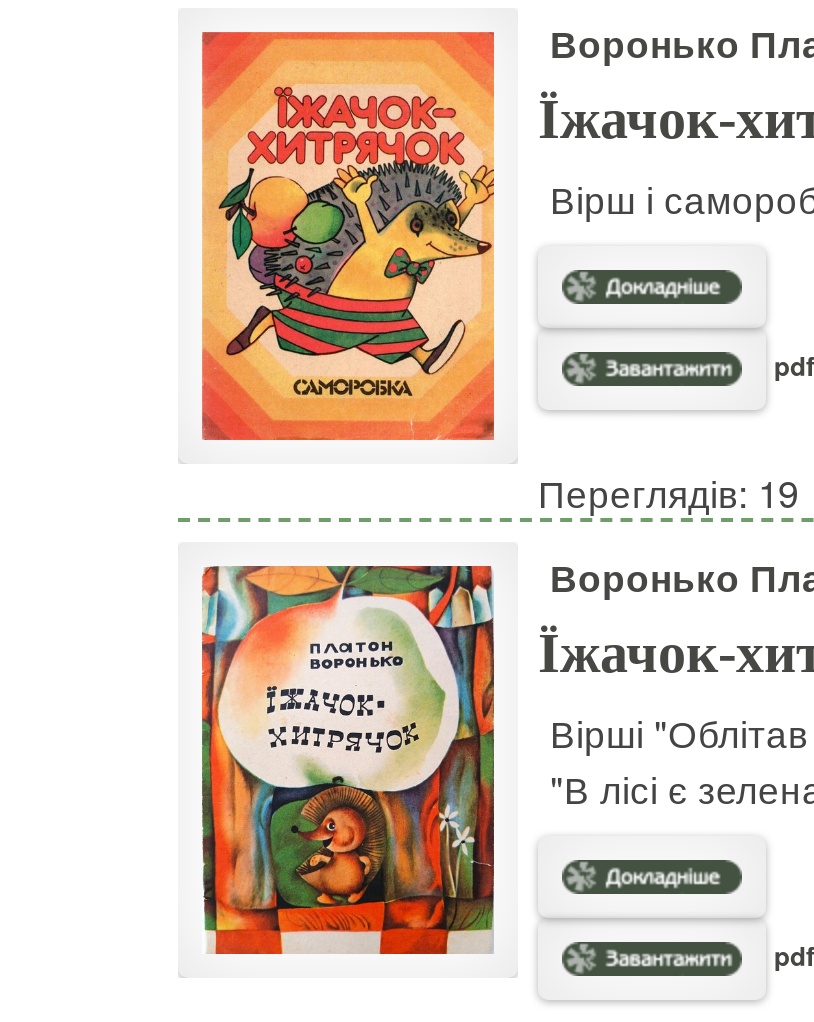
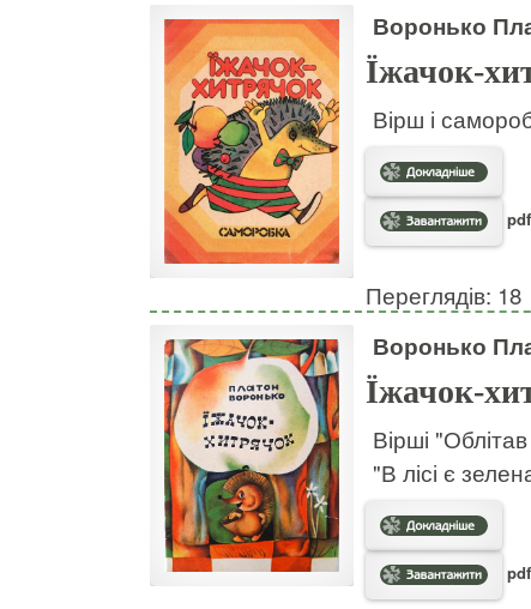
[538,467,798,519] Переглядів: 19 -> [366,280,521,311] Переглядів: 18

